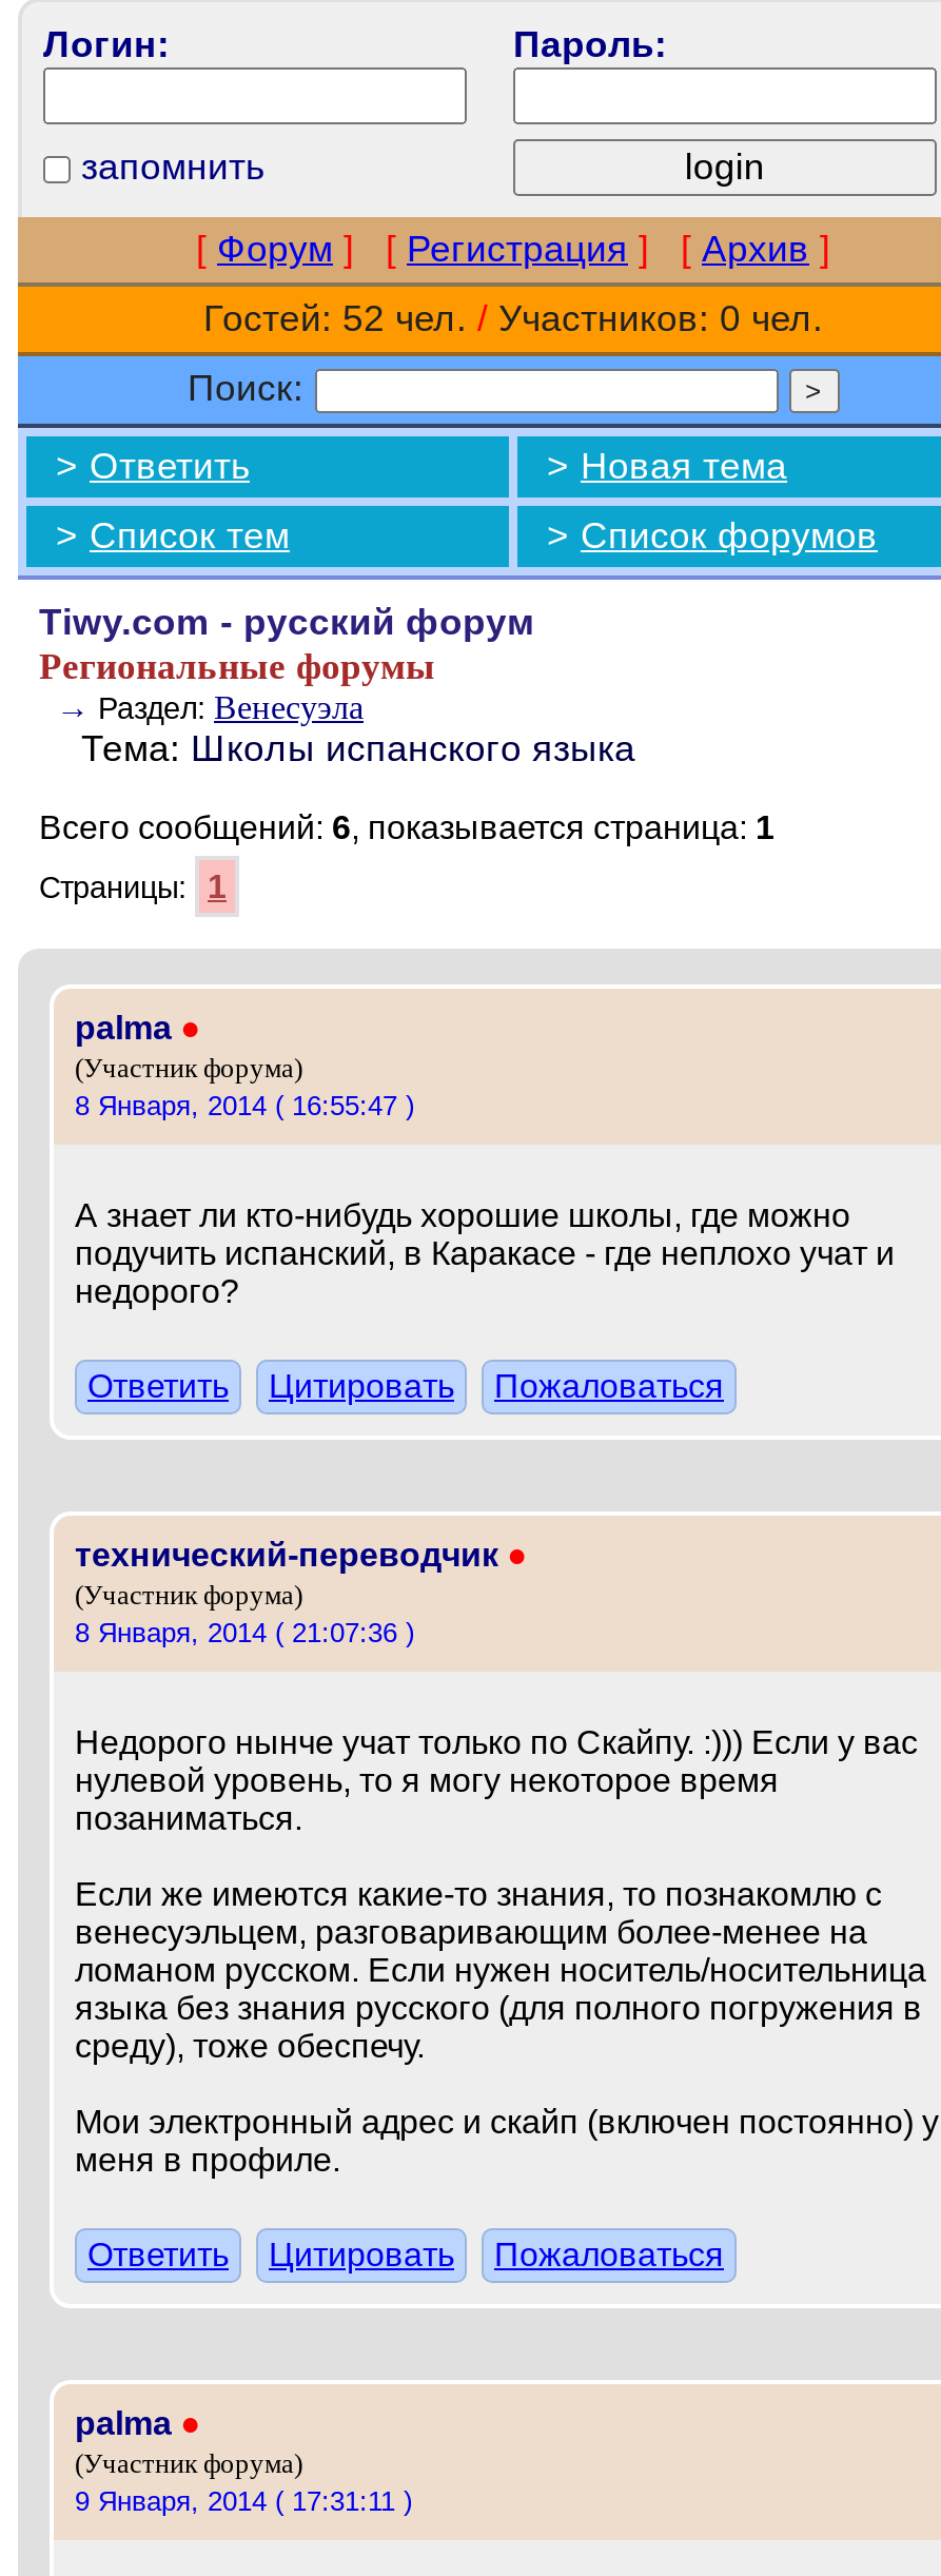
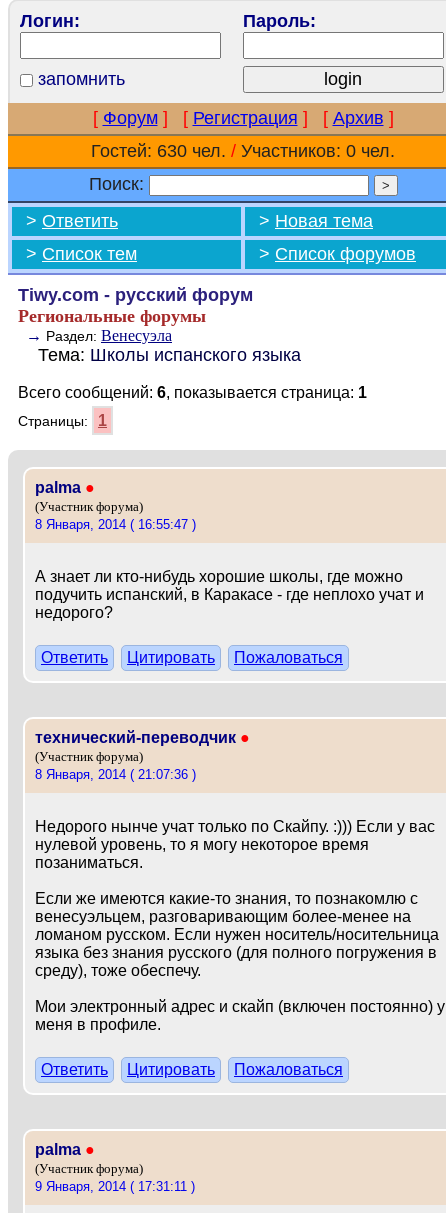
[203,297,823,339] Гостей: 52 чел. / Участников: 0 чел. -> [91,141,395,161] Гостей: 630 чел. / Участников: 0 чел.

